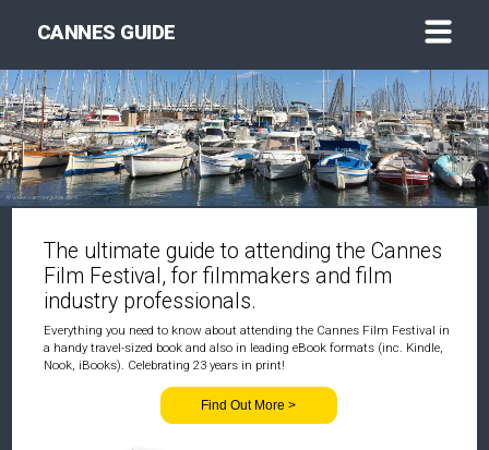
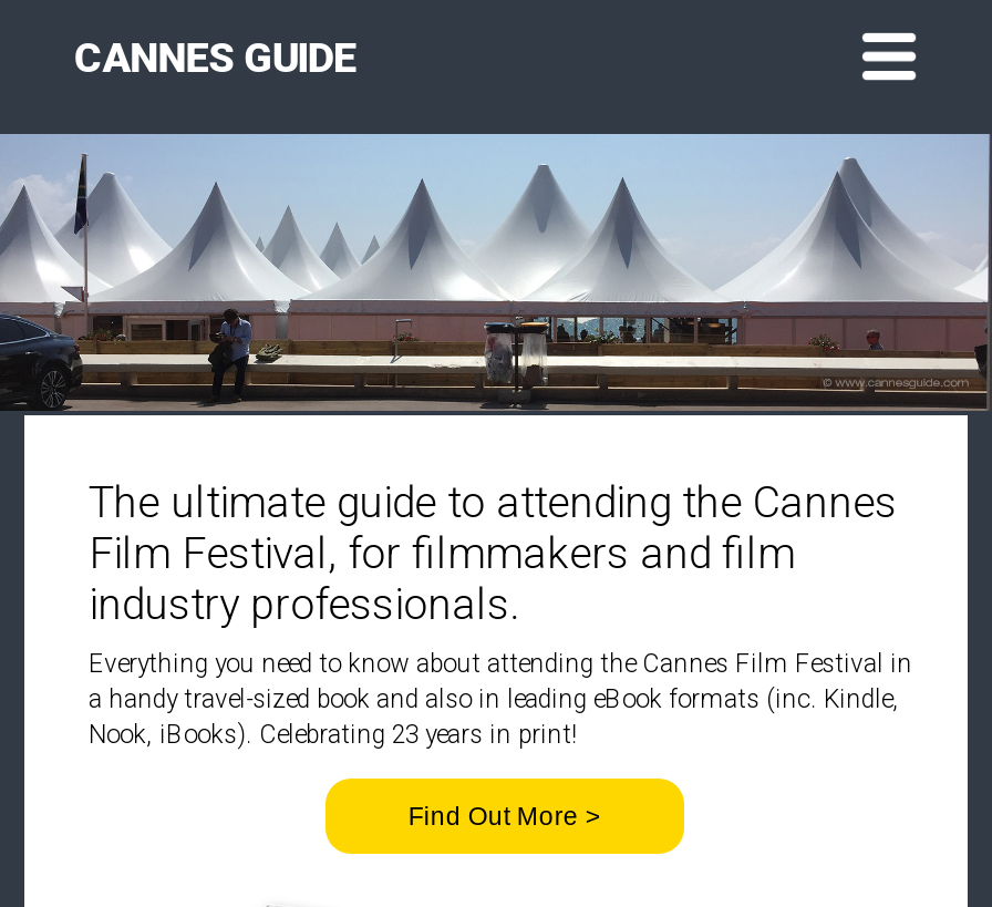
[3,70,486,206] [image] -> [7,134,985,411] [image]

